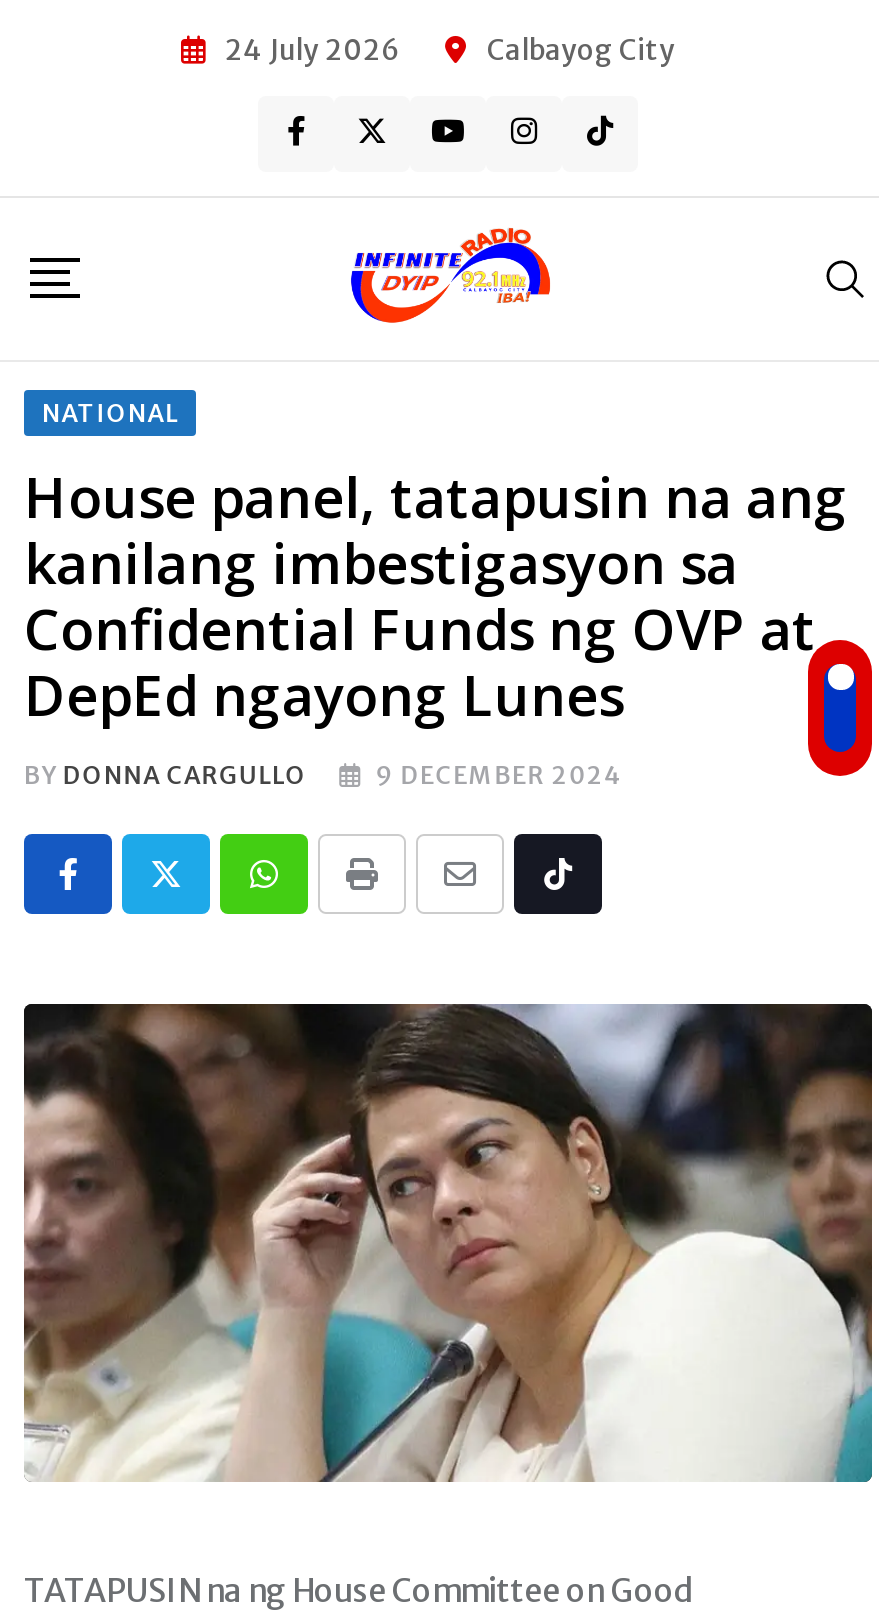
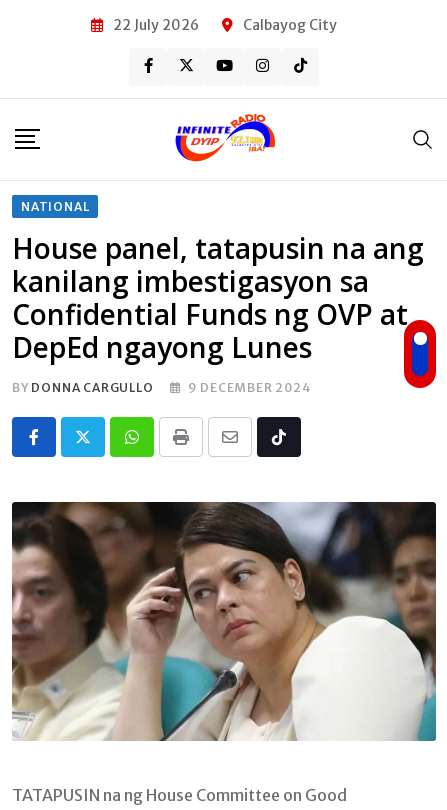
[225,31,399,67] 24 July 2026 -> [113,15,199,33] 22 July 2026

